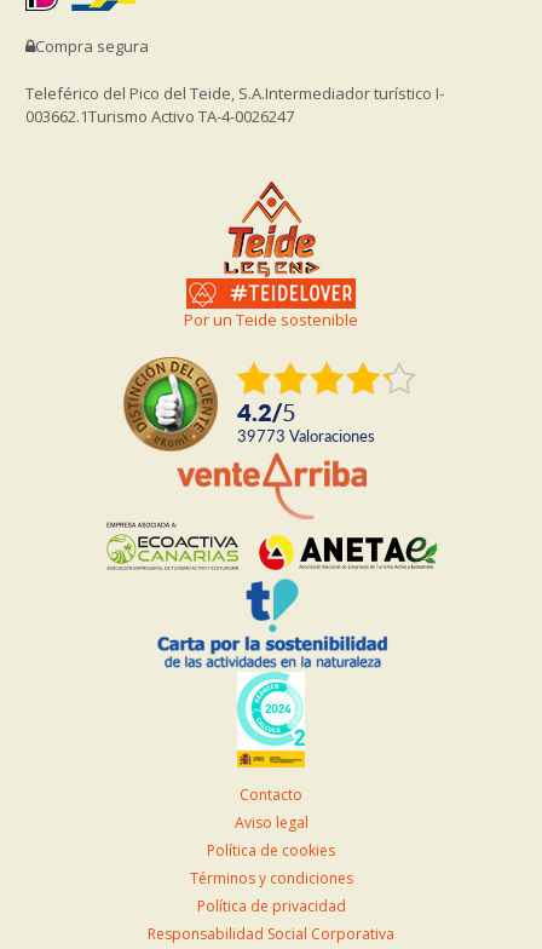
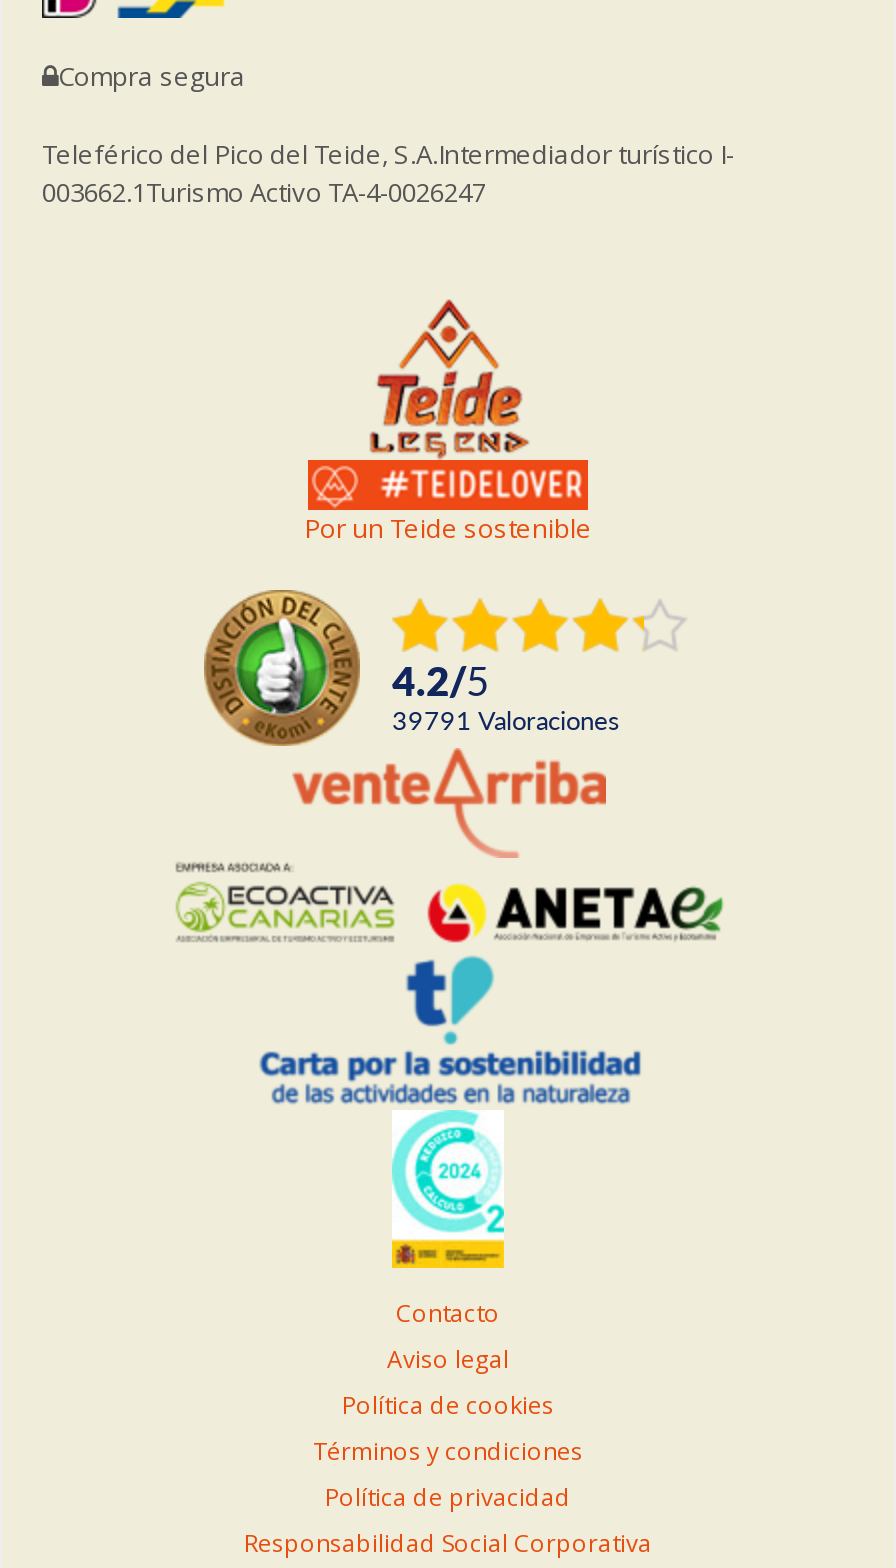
[237,426,375,445] 39773 valoraciones -> [392,703,620,735] 39791 valoraciones

